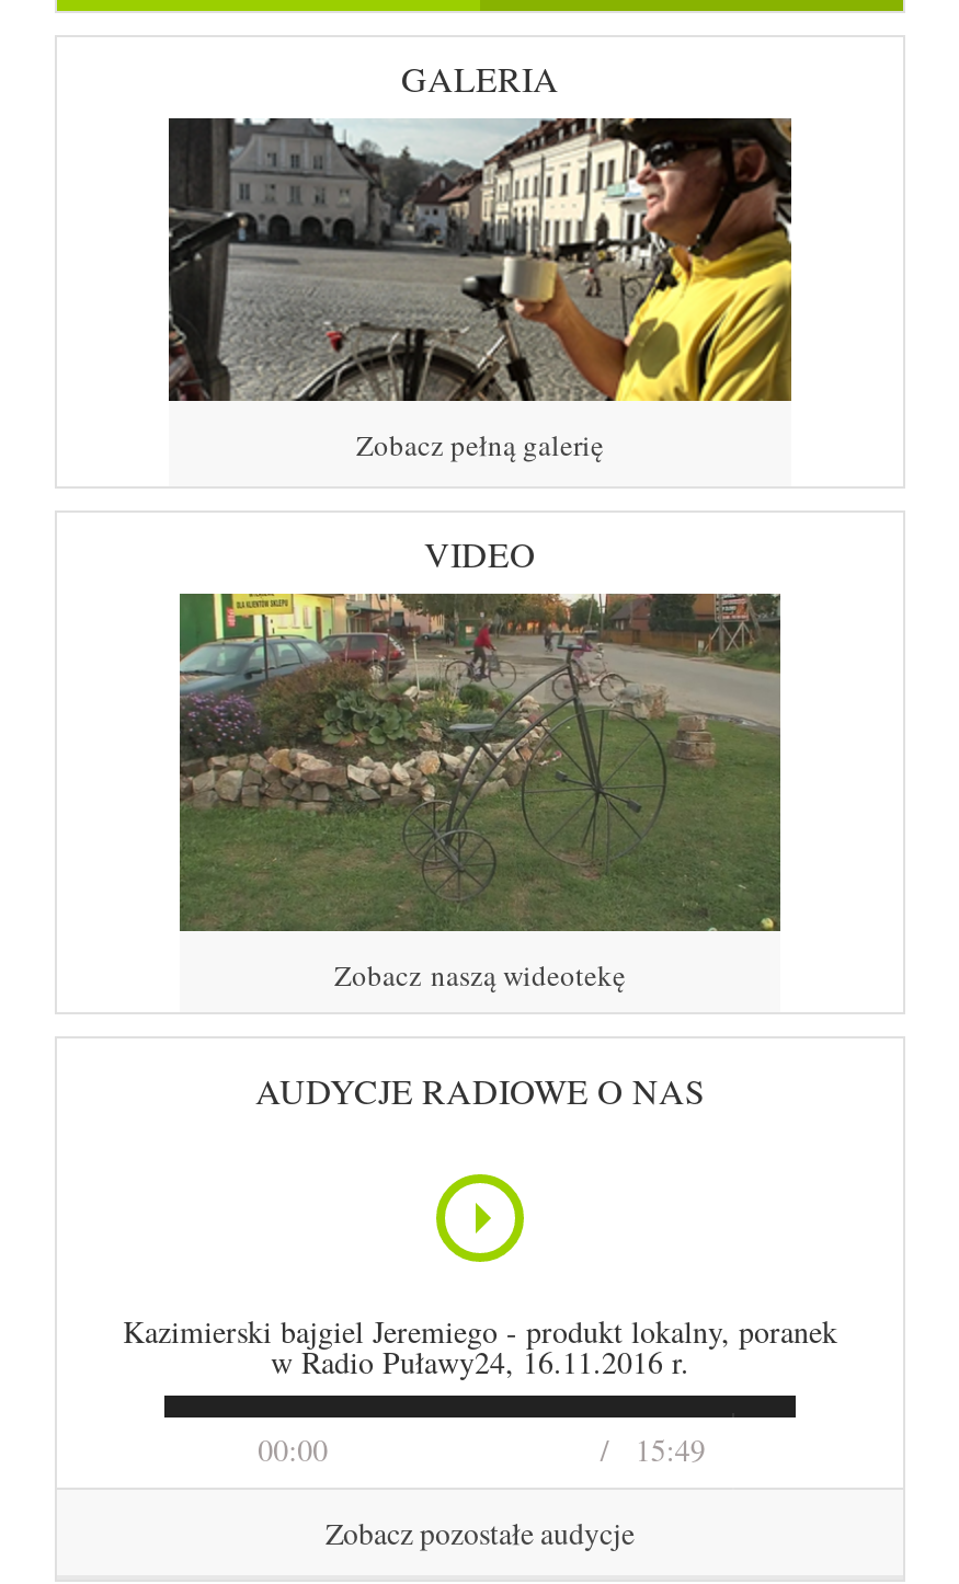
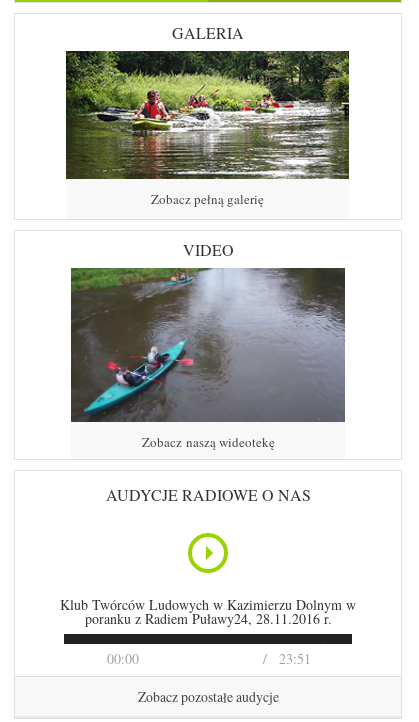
[169,118,794,403] [image] -> [66,50,350,180] [image]
[178,592,783,931] [image] -> [71,267,346,422] [image]
[123,1310,837,1382] Kazimierski bajgiel Jeremiego - produkt lokalny, poranek | w Radio Puławy24, 16.11.2016 r. -> [60,595,356,628] Klub Twórców Ludowych w Kazimierzu Dolnym w | poranku z Radiem Puławy24, 28.11.2016 r.
[635,1428,706,1470] 15:49 -> [279,649,311,668] 23:51

